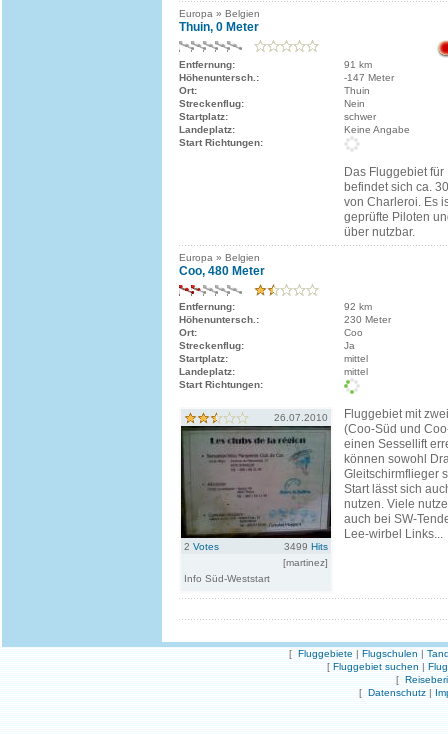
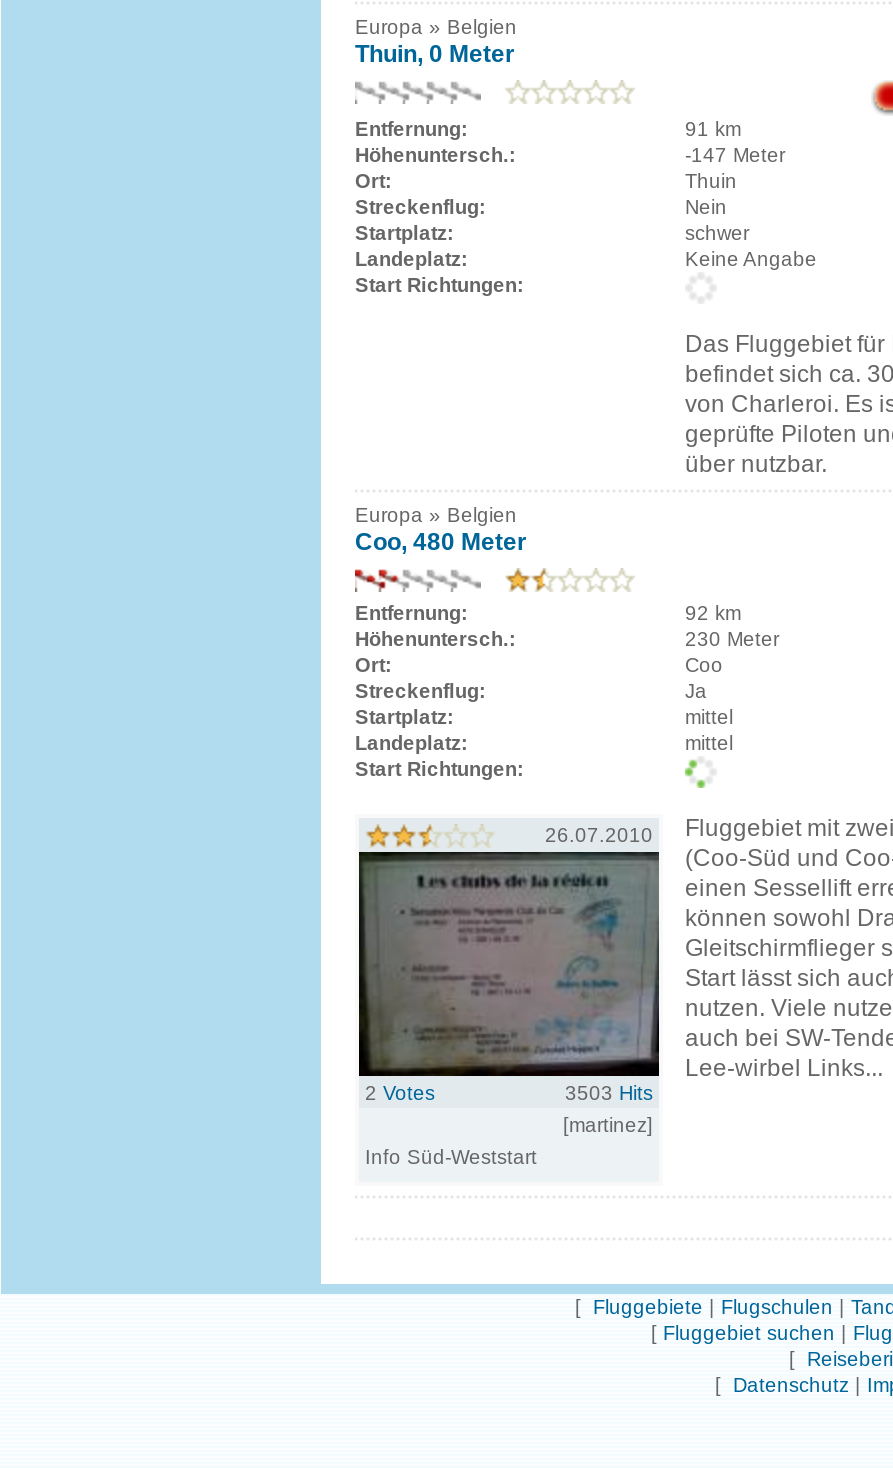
[284,541,328,552] 3499 Hits -> [565,1082,653,1104] 3503 Hits

